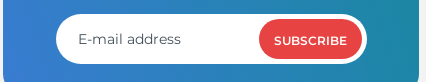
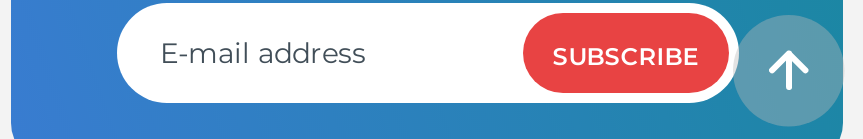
none -> [735,15,843,127] [image]

